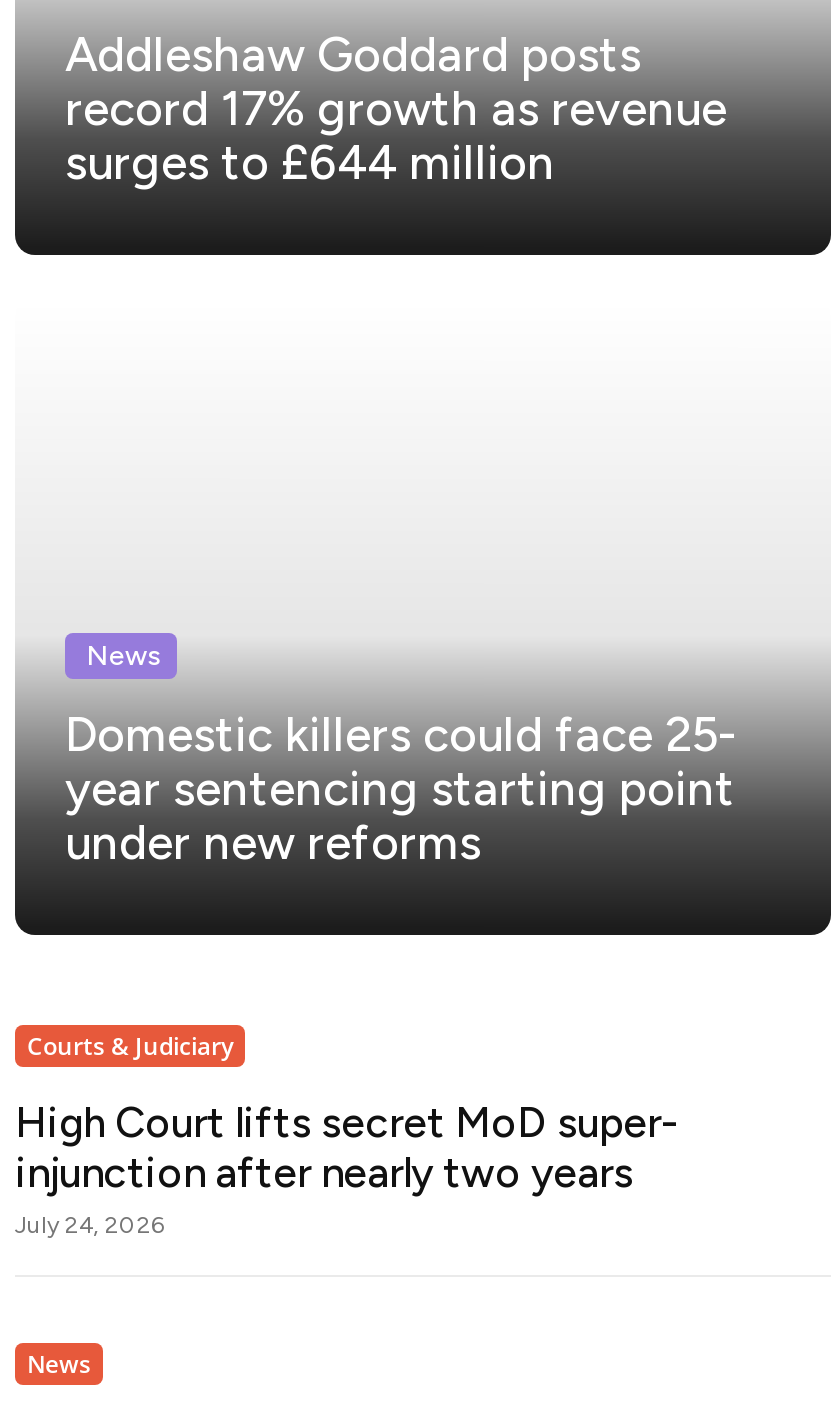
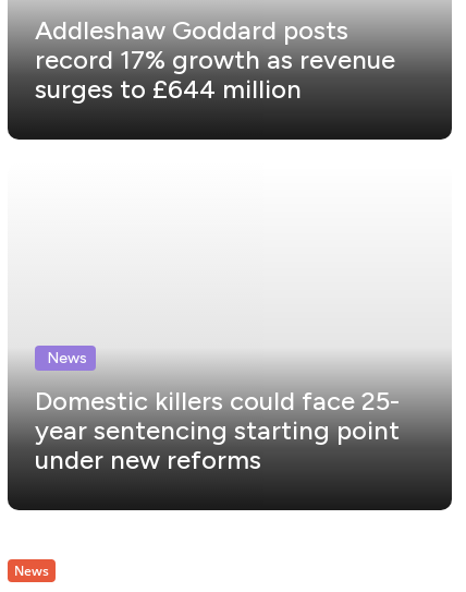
[15,1029,677,1239] Courts & Judiciary | High Court lifts secret MoD super- | injunction after nearly two years | July 24, 2026 -> none

